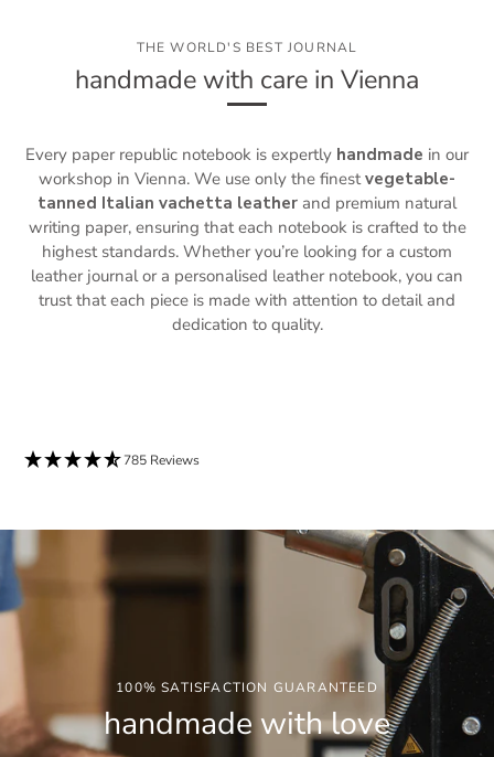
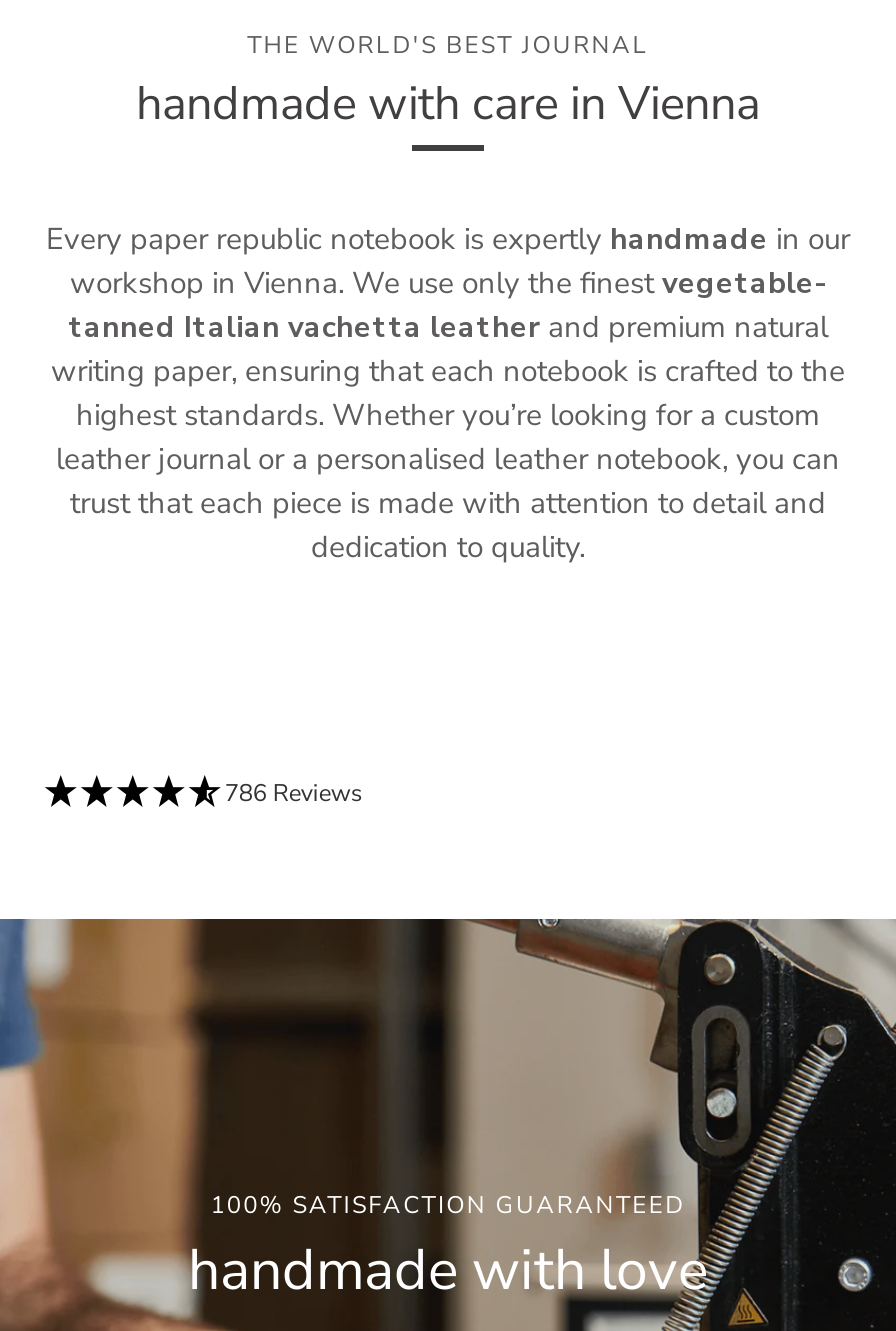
[124,451,200,469] 785 Reviews -> [225,777,363,809] 786 Reviews

